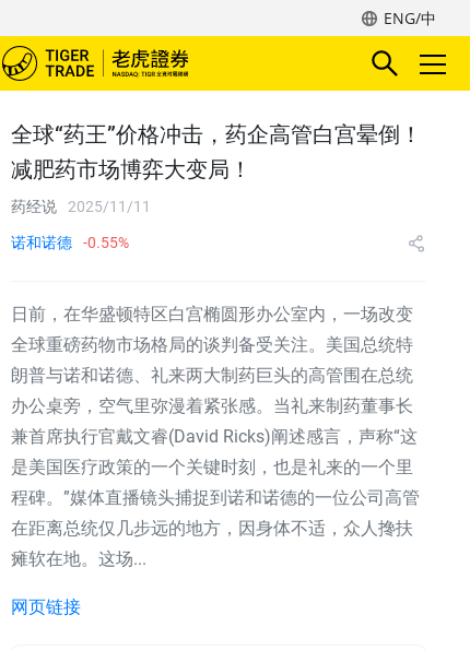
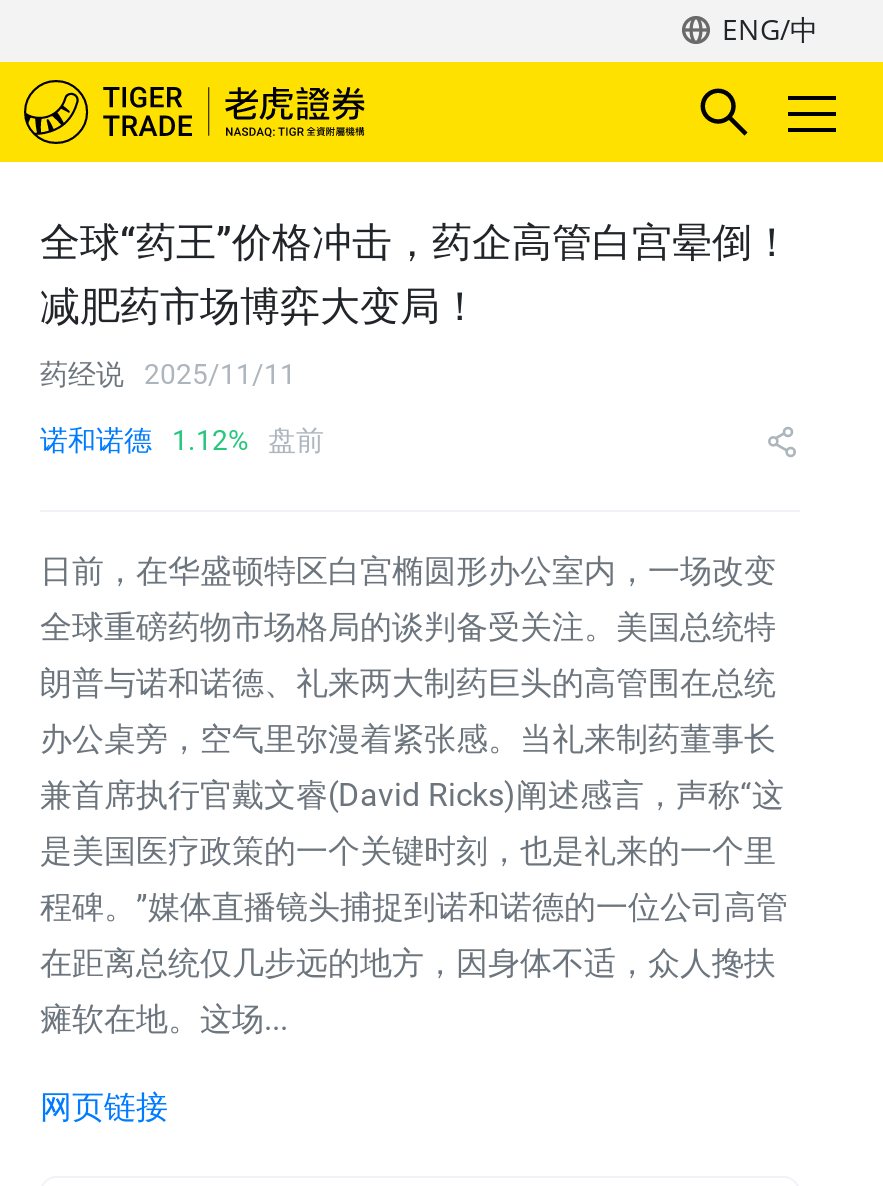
[83,234,129,251] -0.55% -> [172,424,324,456] 1.12% | 盘前

